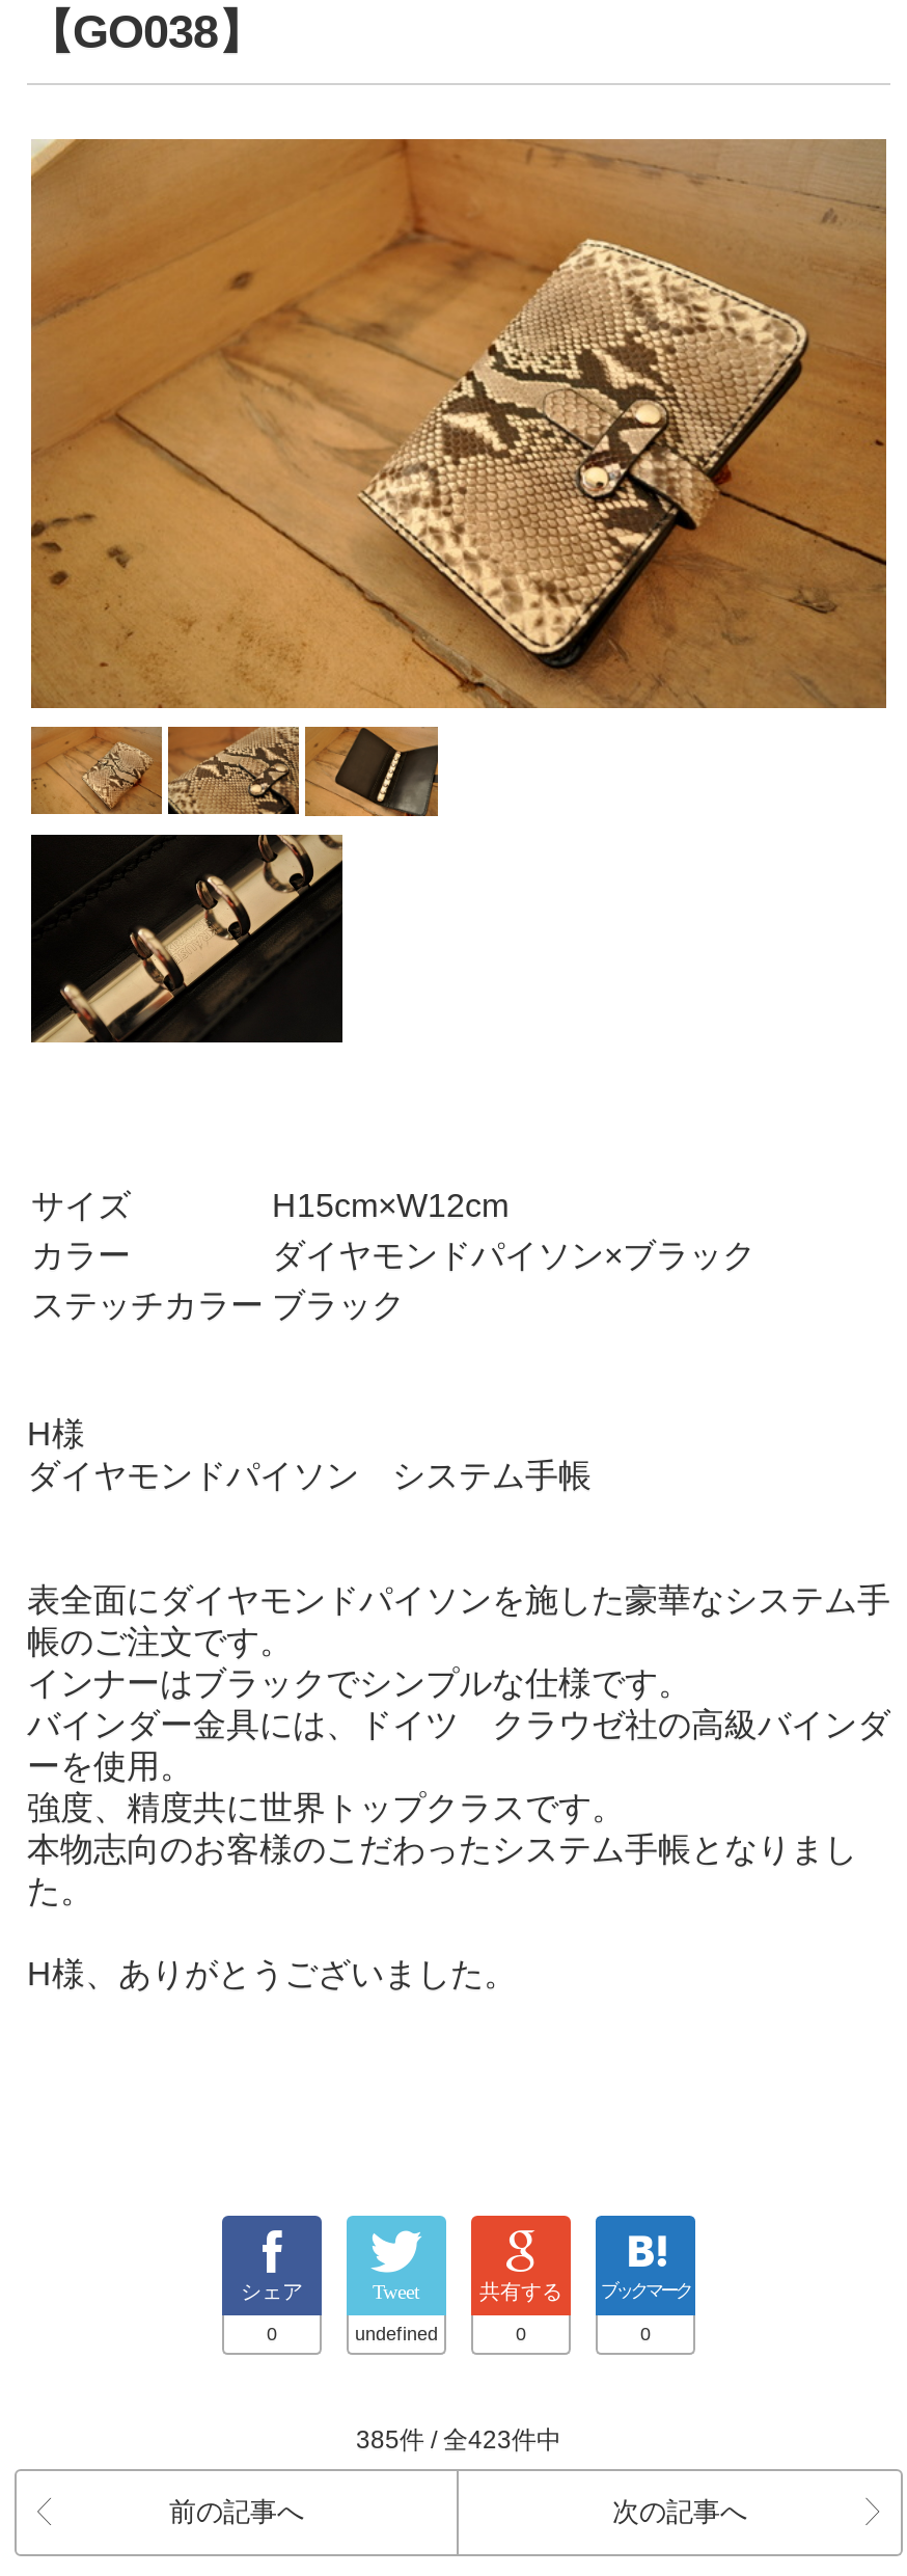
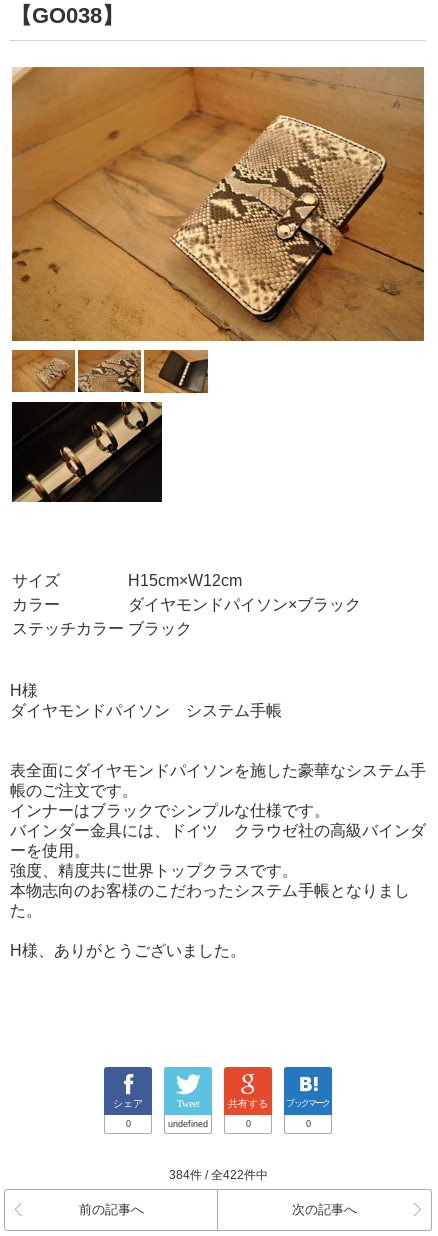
[356,2425,561,2455] 385件 / 全423件中 -> [168,1168,267,1182] 384件 / 全422件中

